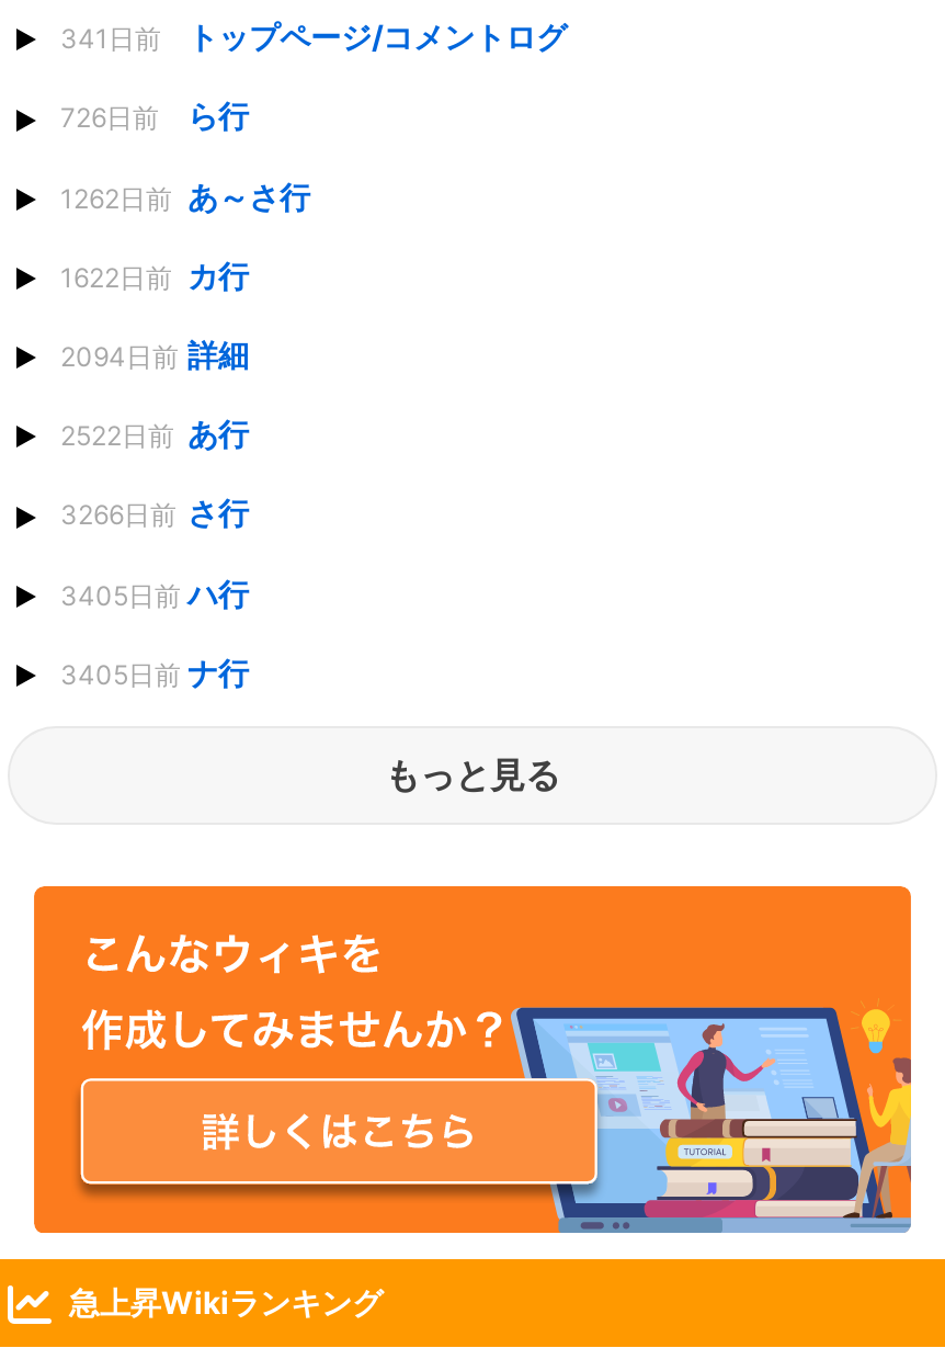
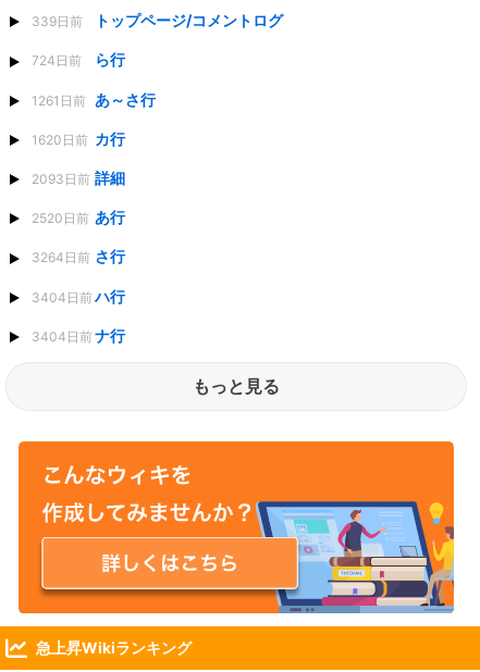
[60,18,567,55] 341日前 トップページ/コメントログ -> [32,11,283,30] 339日前 トップページ/コメントログ
[60,97,249,135] 726日前 ら行 -> [32,50,125,69] 724日前 ら行
[60,177,310,214] 1262日前 あ～さ行 -> [32,90,156,108] 1261日前 あ～さ行
[60,256,249,294] 1622日前 カ行 -> [32,129,125,148] 1620日前 カ行
[60,335,249,373] 2094日前 詳細 -> [32,168,125,187] 2093日前 詳細
[60,415,249,452] 2522日前 あ行 -> [32,208,125,226] 2520日前 あ行
[60,494,249,532] 3266日前 さ行 -> [32,247,125,266] 3264日前 さ行
[60,574,249,611] 3405日前 ハ行 -> [32,287,125,305] 3404日前 ハ行
[60,653,249,690] 3405日前 ナ行 -> [32,326,125,344] 3404日前 ナ行

